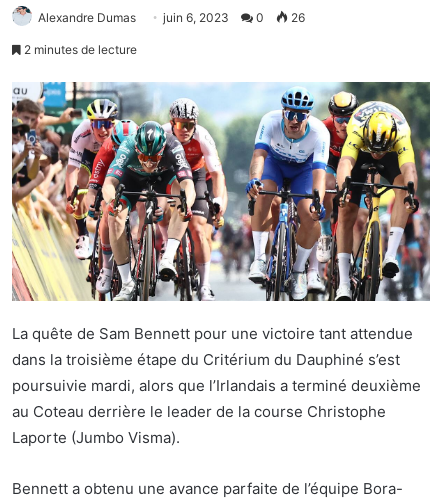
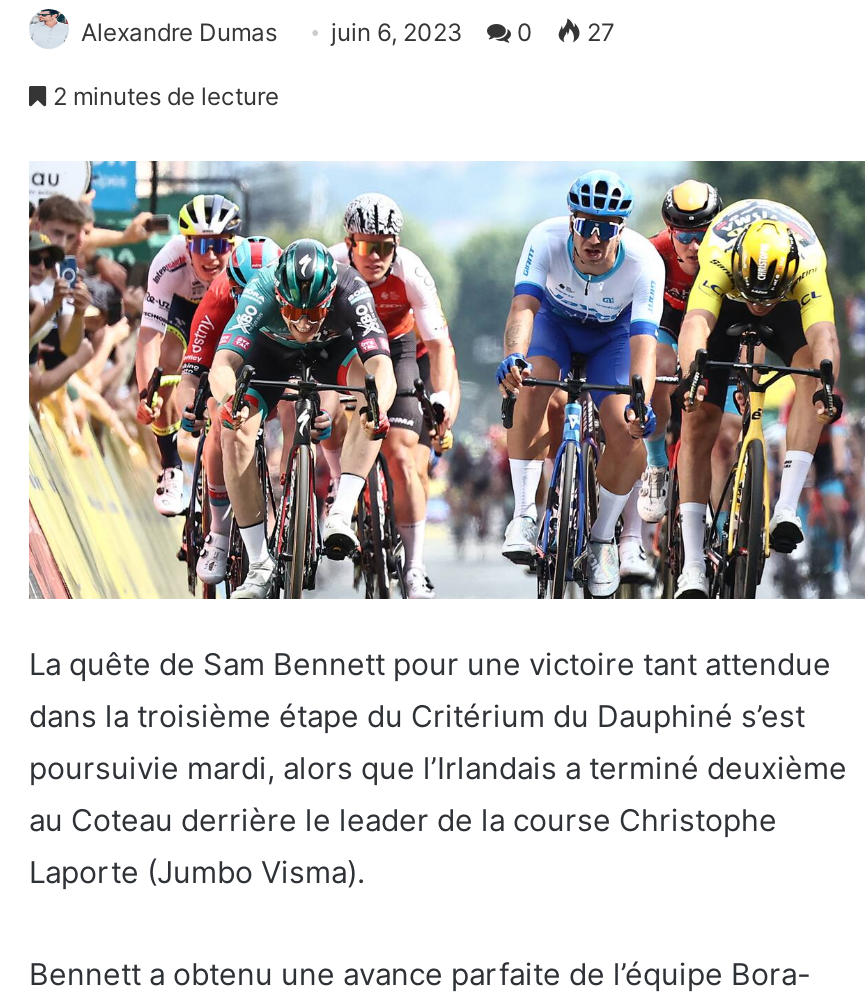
[38,10,305,25] Alexandre Dumas juin 6, 2023 0 26 -> [81,17,615,47] Alexandre Dumas juin 6, 2023 0 27

